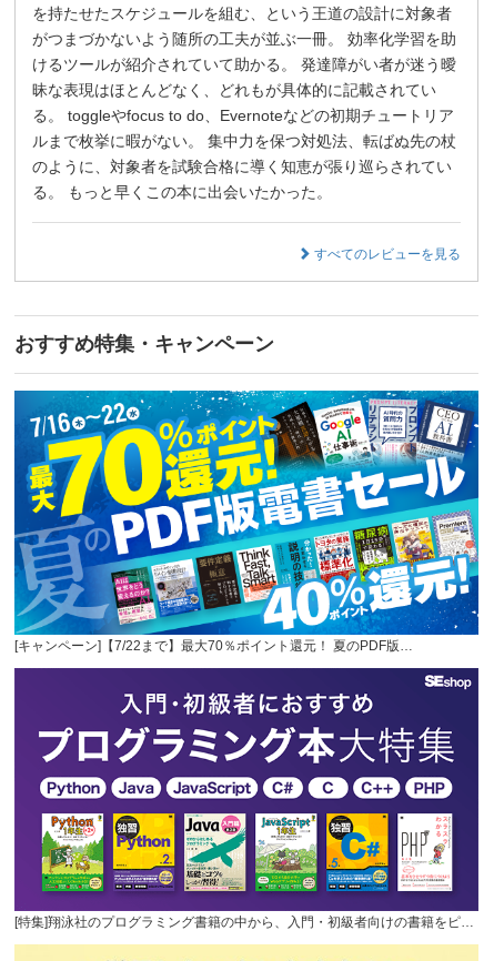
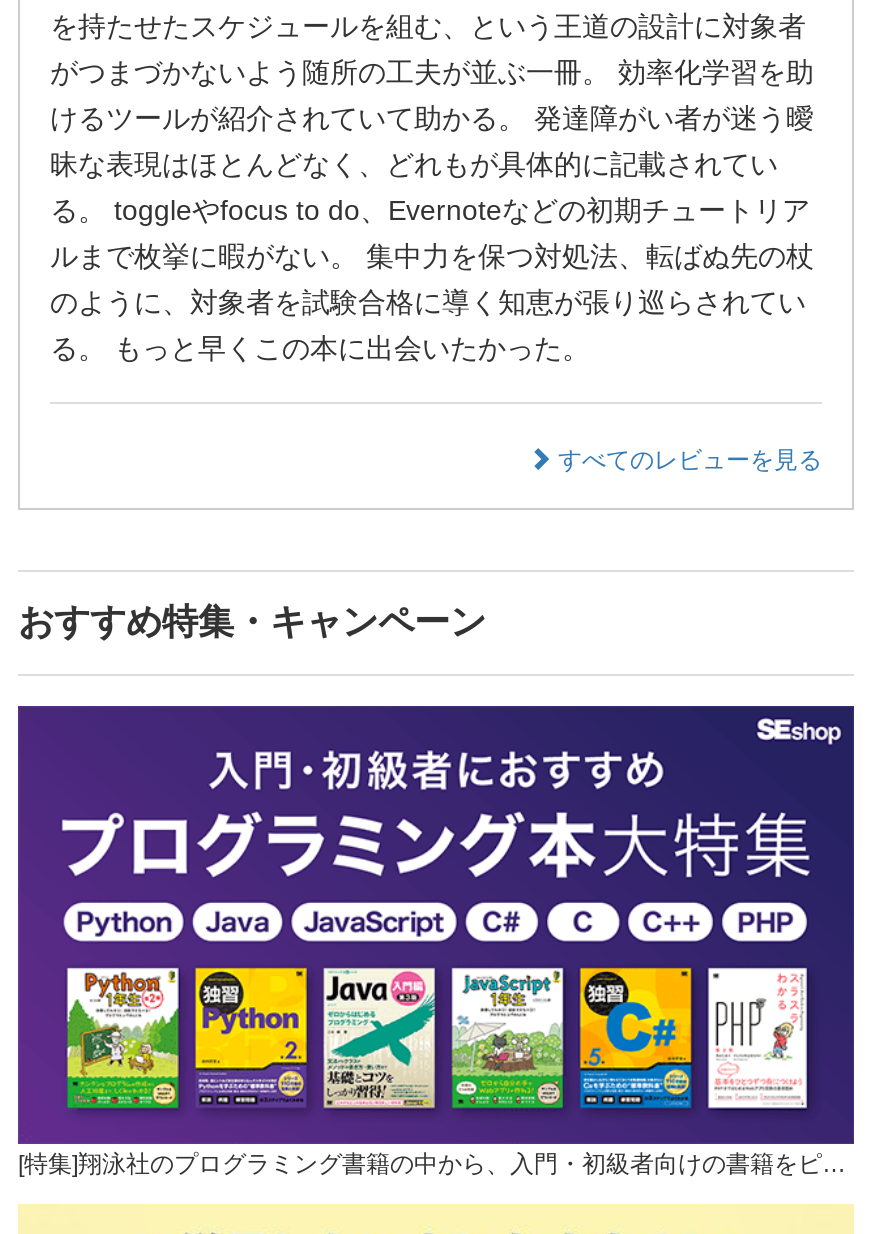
[13,390,480,653] [image] | [キャンペーン]【7/22まで】最大70％ポイント還元！ 夏のPDF版… -> none

